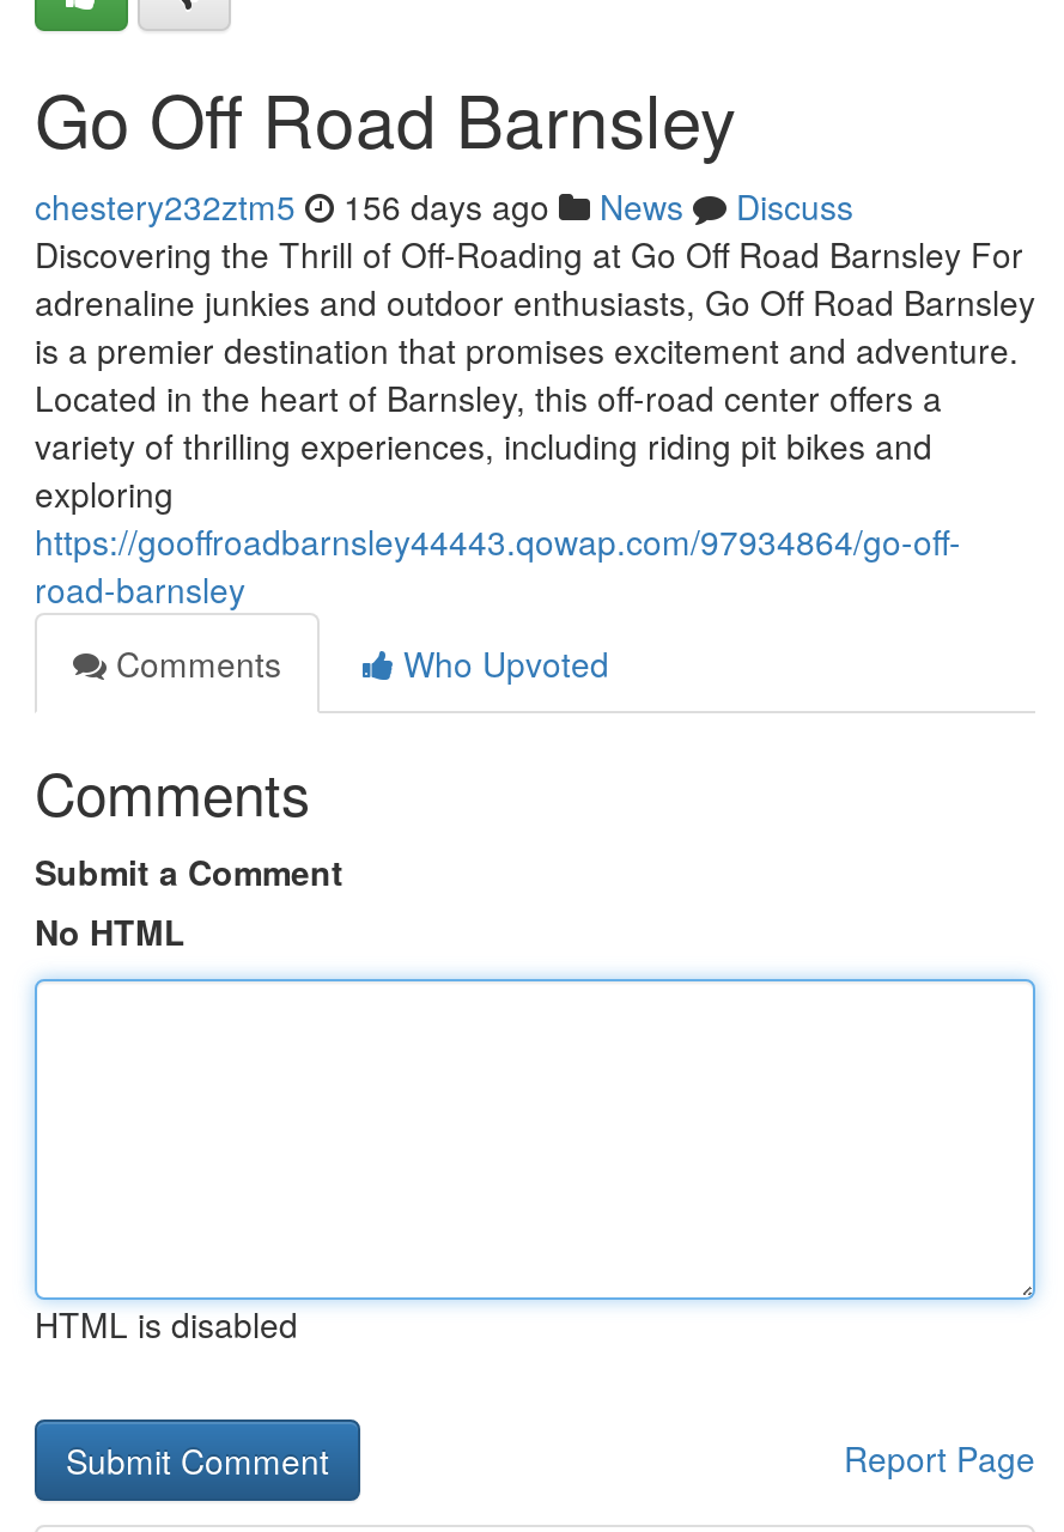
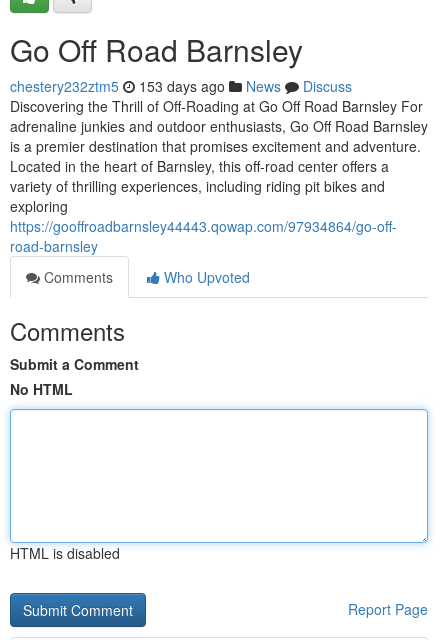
[35,182,853,230] chestery232ztm5 156 days ago News Discuss -> [10,76,352,96] chestery232ztm5 153 days ago News Discuss

